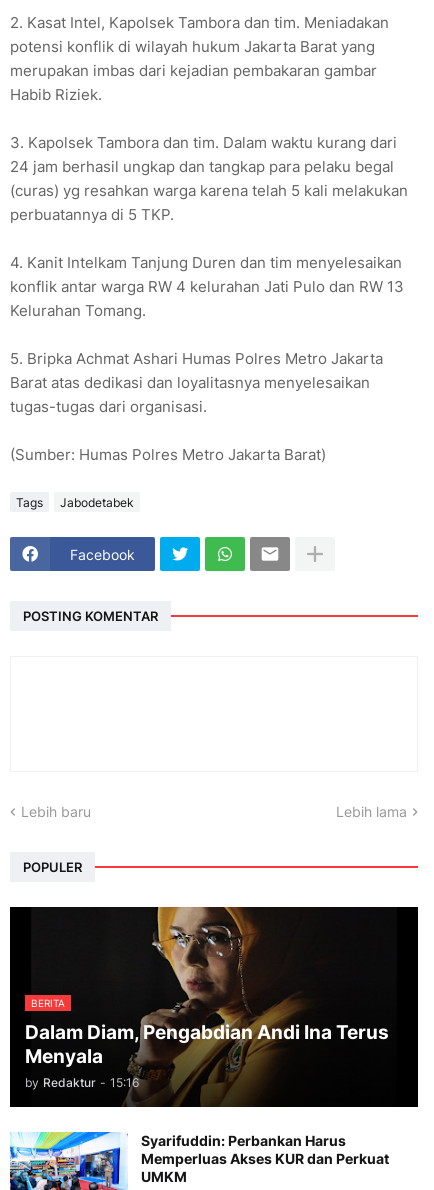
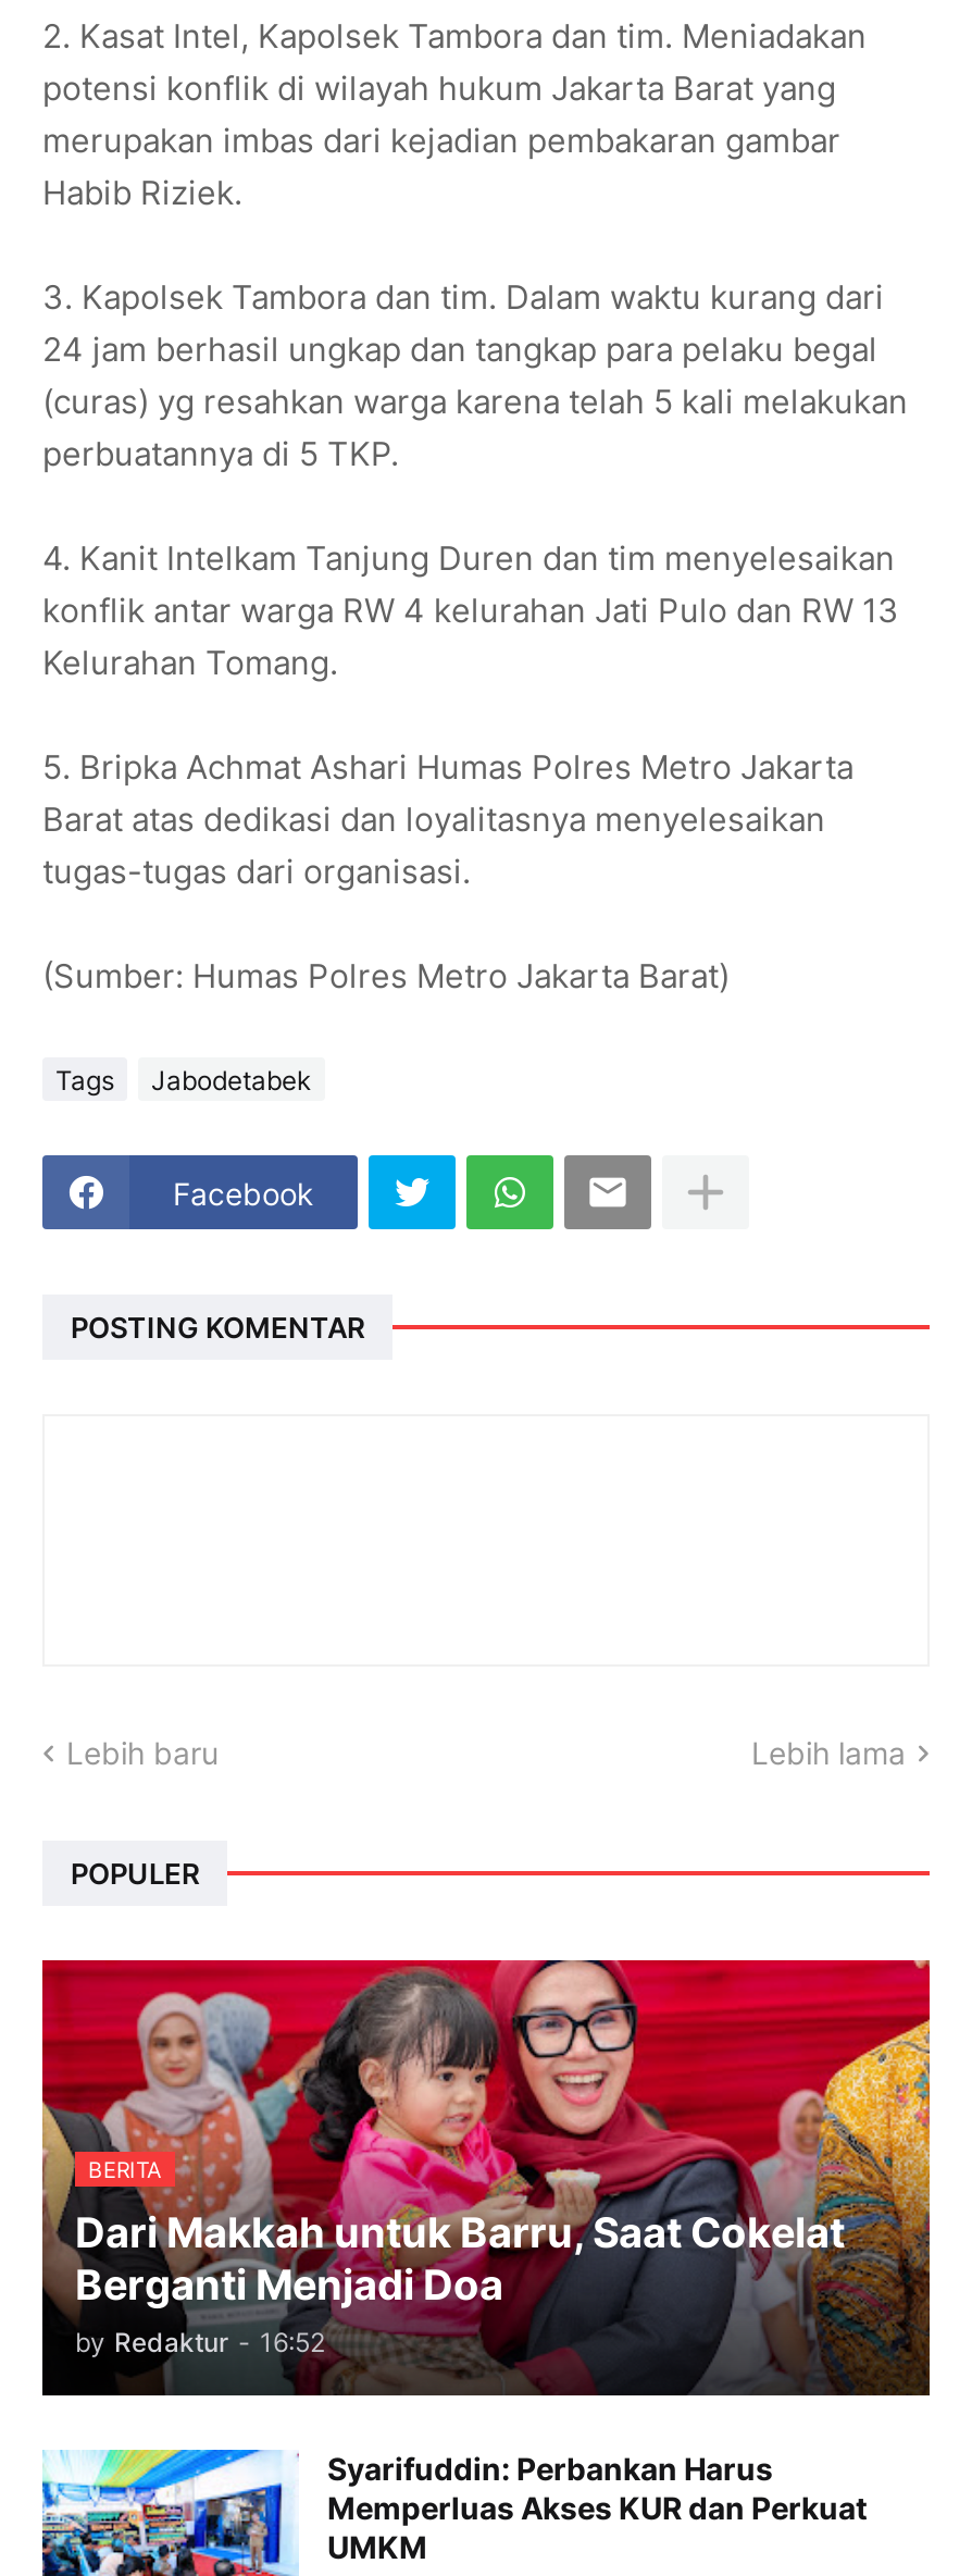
[9,906,419,1107] [image] | Dalam Diam, Pengabdian Andi Ina Terus | Menyala | by Redaktur - 15:16 -> [40,1958,932,2395] [image] | Dari Makkah untuk Barru, Saat Cokelat | Berganti Menjadi Doa | by Redaktur - 16:52

